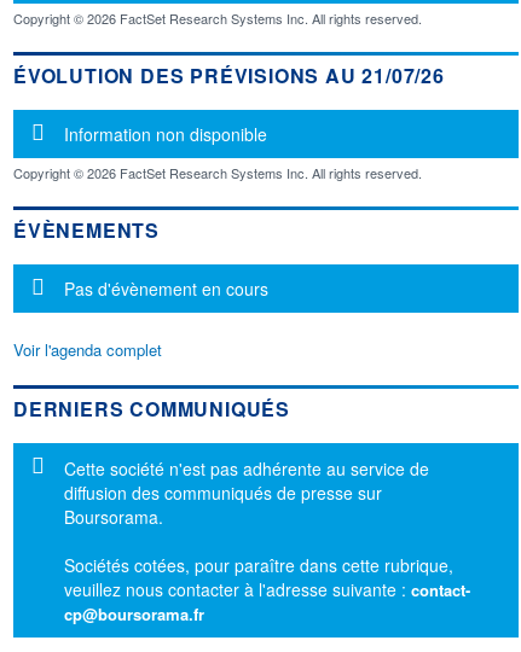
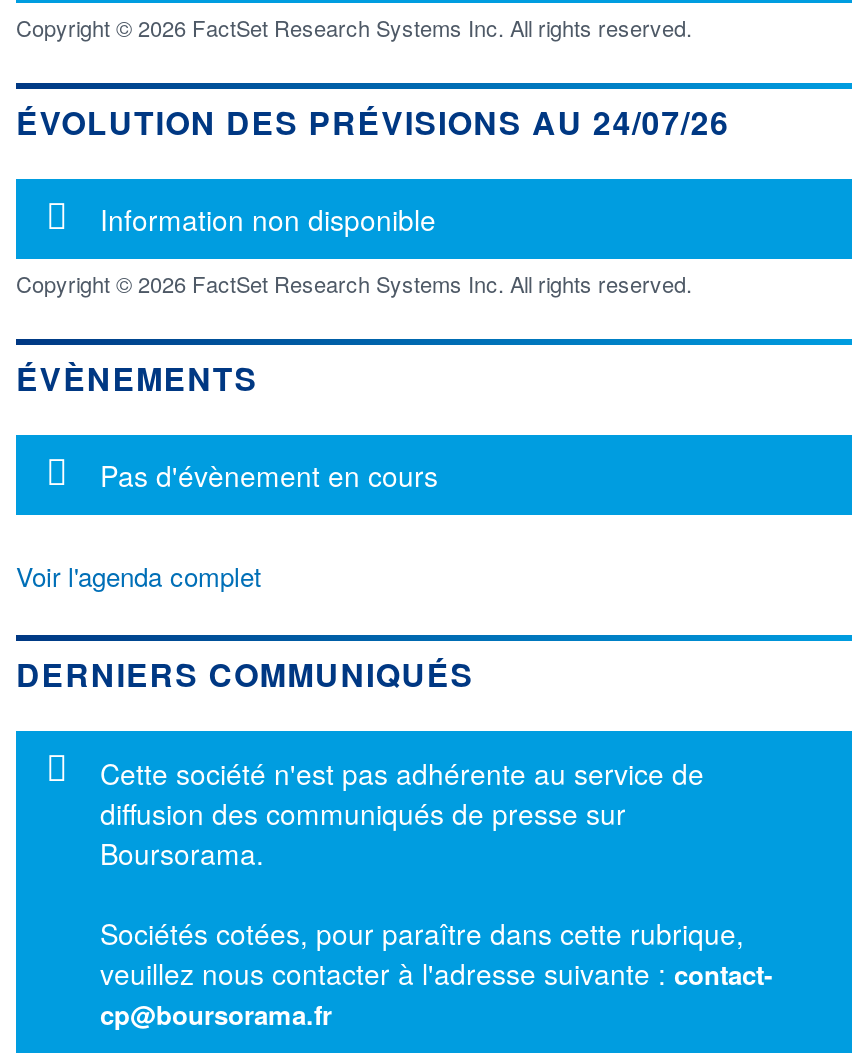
[13,62,445,89] ÉVOLUTION DES PRÉVISIONS AU 21/07/26 -> [16,99,730,145] ÉVOLUTION DES PRÉVISIONS AU 24/07/26

